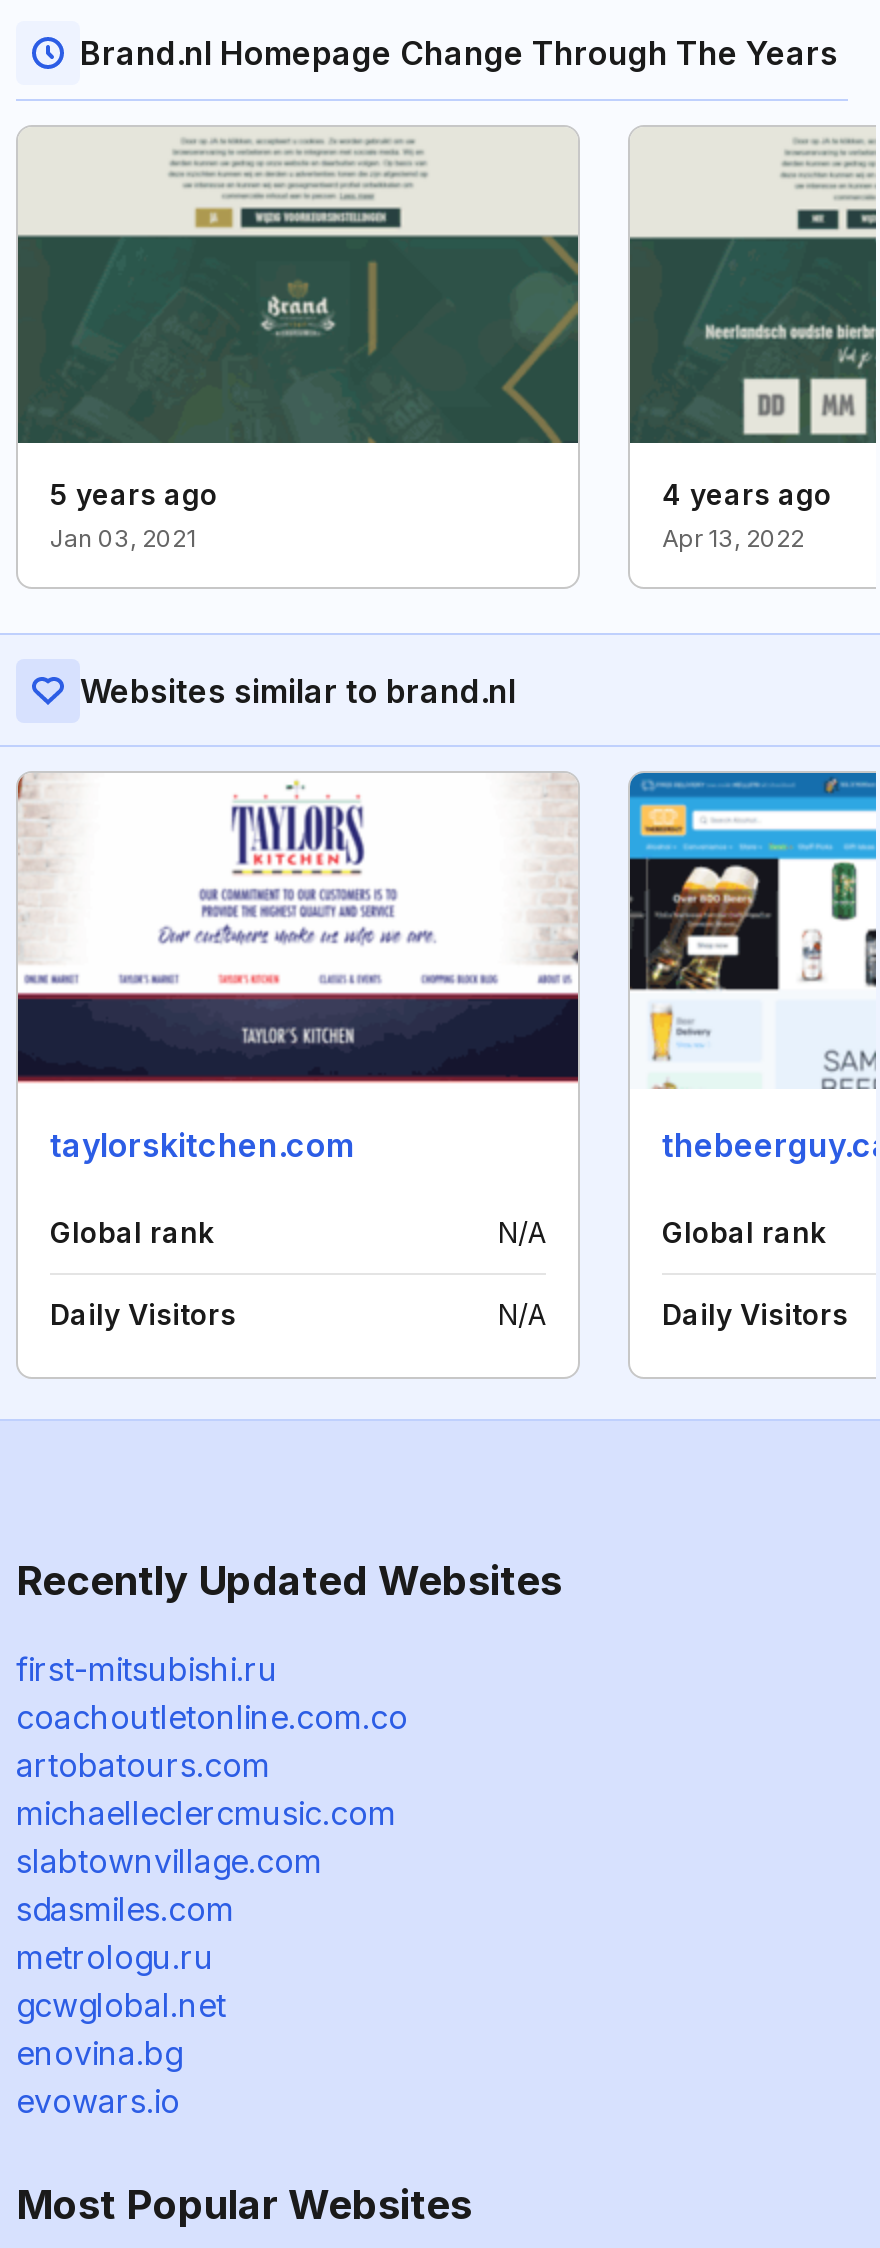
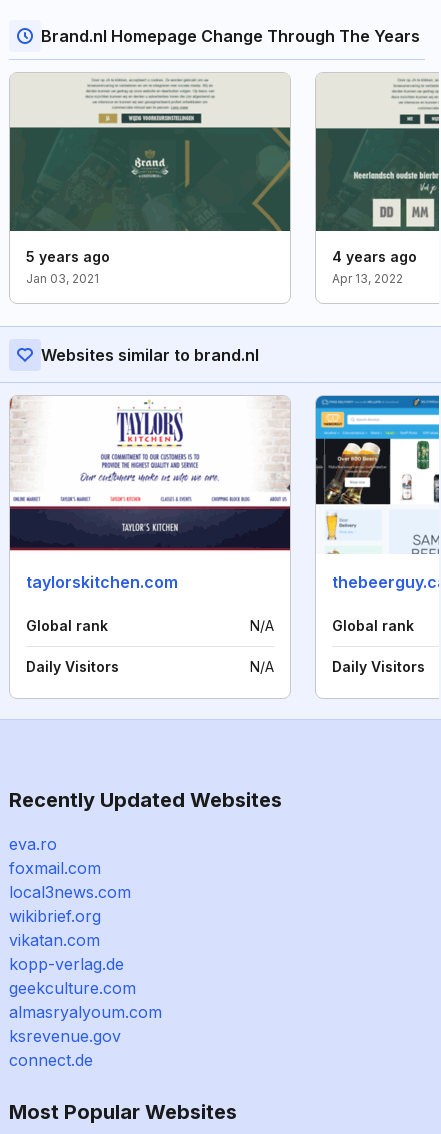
[16,1649,408,2121] first-mitsubishi.ru | coachoutletonline.com.co | artobatours.com | michaelleclercmusic.com | slabtownvillage.com | sdasmiles.com | metrologu.ru | gcwglobal.net | enovina.bg | evowars.io -> [9,834,162,1070] eva.ro | foxmail.com | local3news.com | wikibrief.org | vikatan.com | kopp-verlag.de | geekculture.com | almasryalyoum.com | ksrevenue.gov | connect.de

